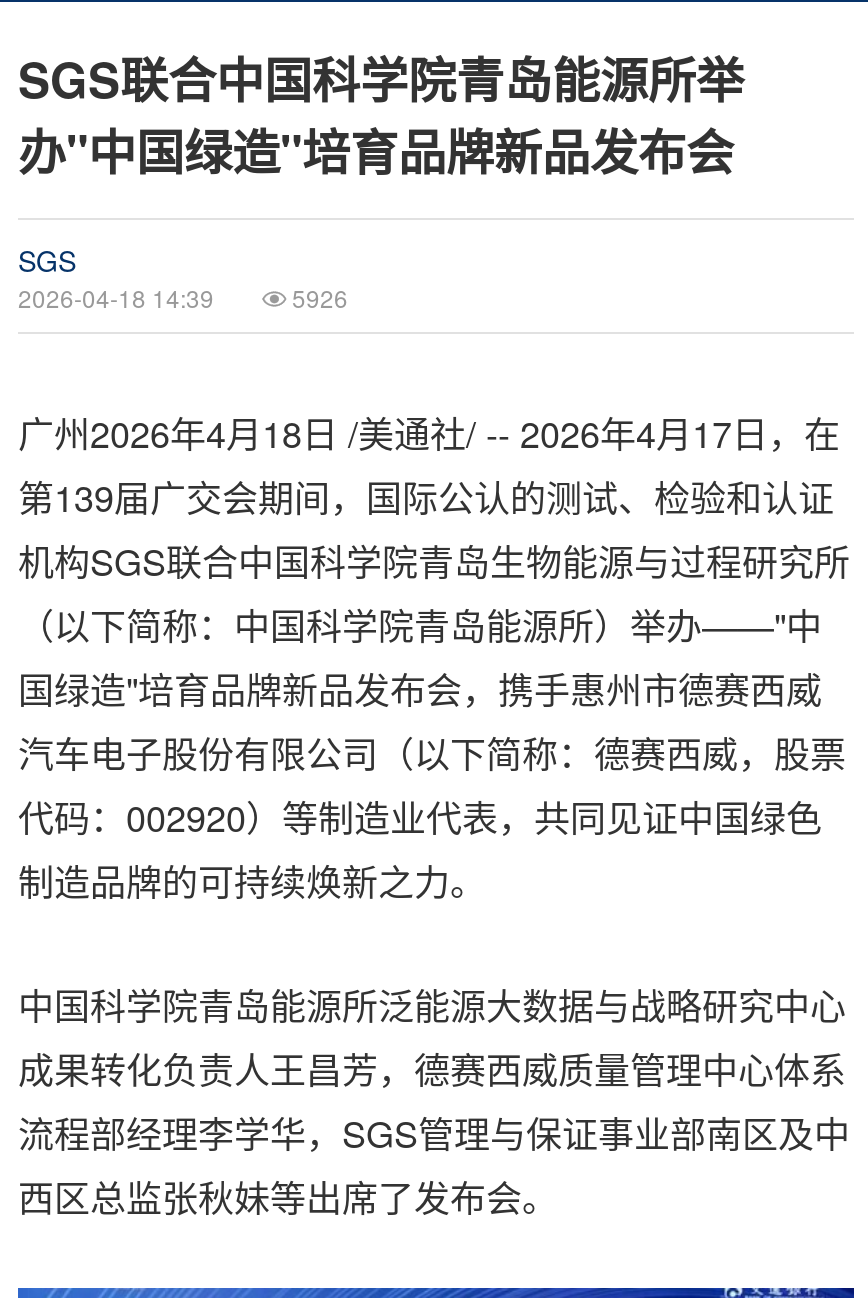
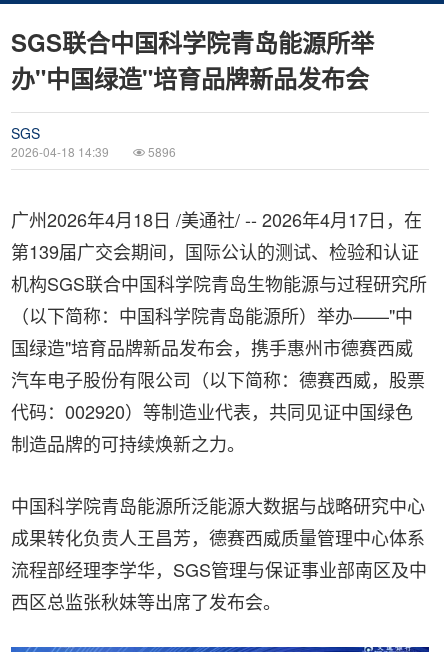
[286,280,348,314] 5926 -> [145,143,176,160] 5896

